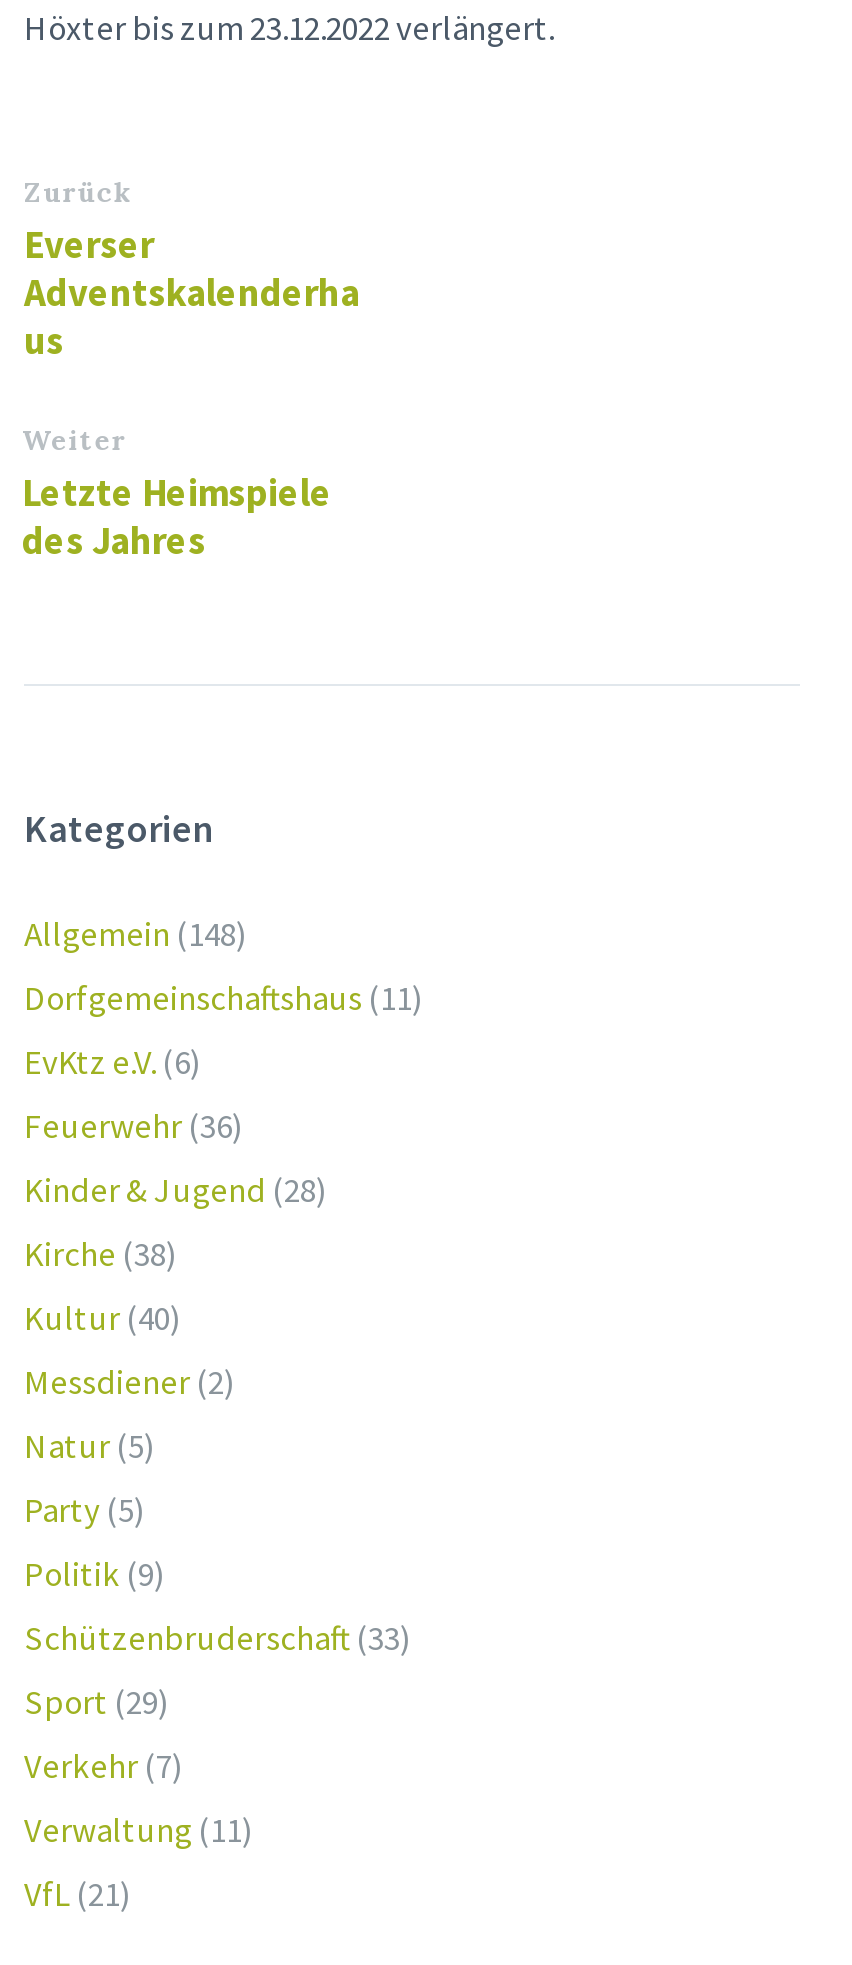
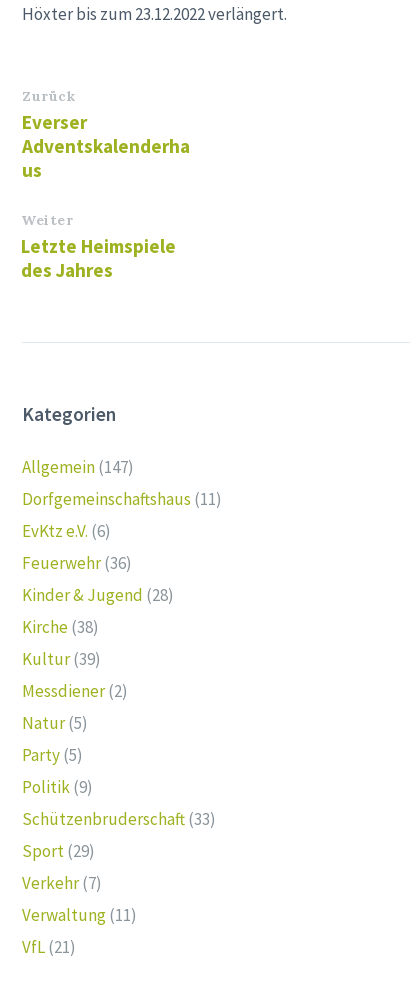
[24,913,248,957] Allgemein (148) -> [22,456,134,478] Allgemein (147)
[24,1297,182,1341] Kultur (40) -> [22,648,101,670] Kultur (39)

